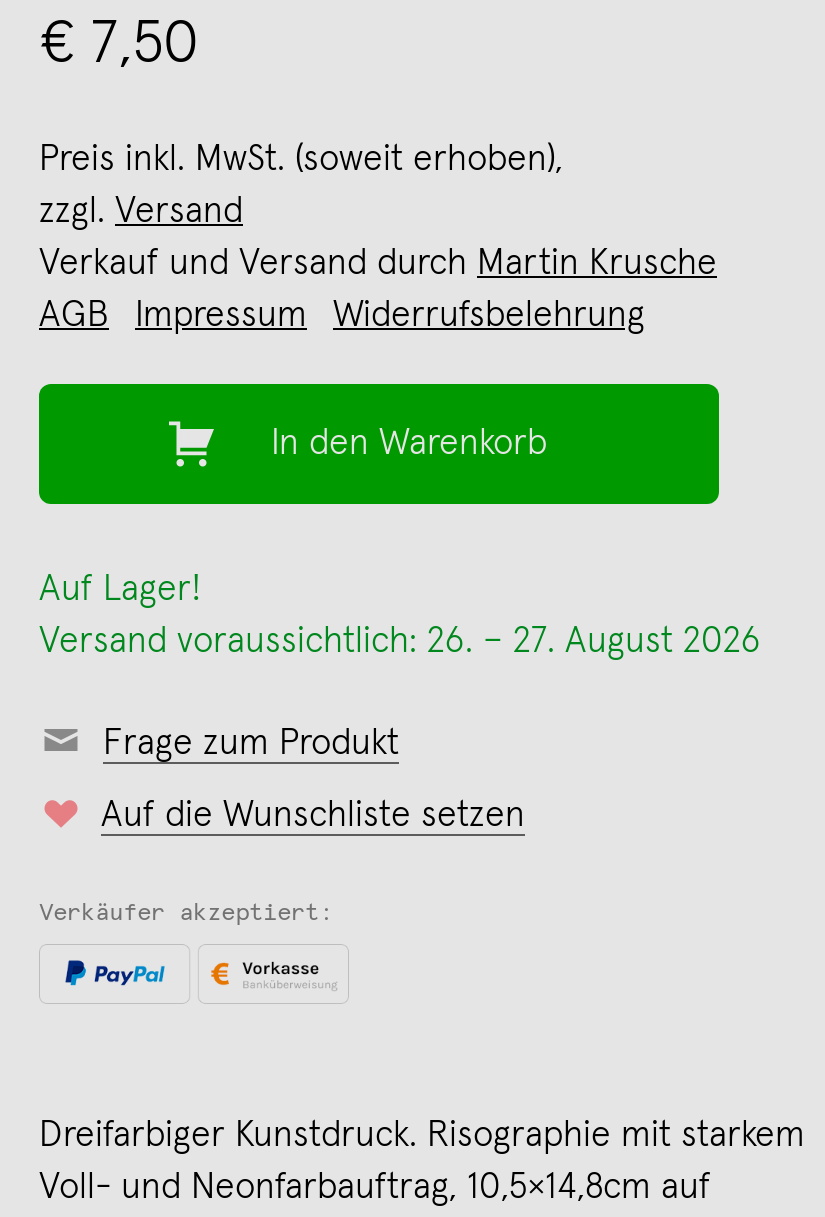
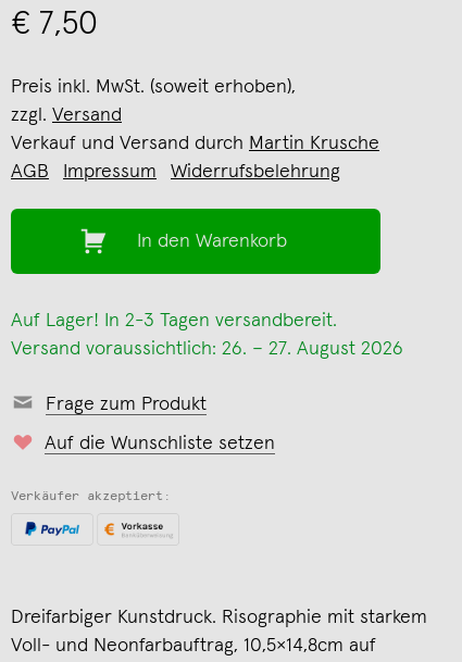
[39,571,201,607] Auf Lager! -> [11,310,337,330] Auf Lager! In 2-3 Tagen versandbereit.

